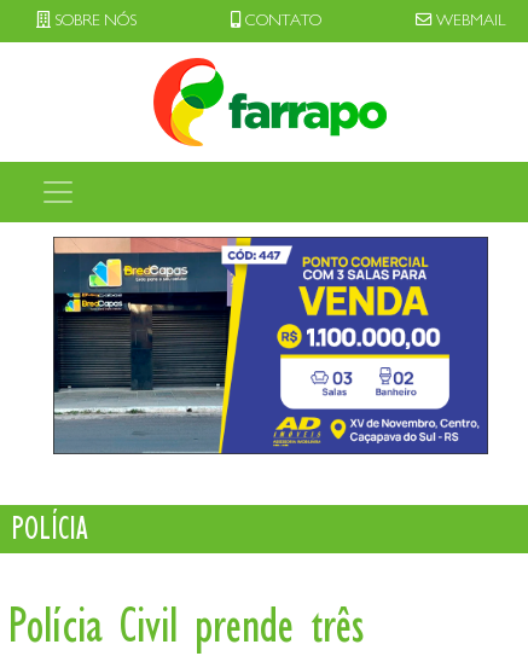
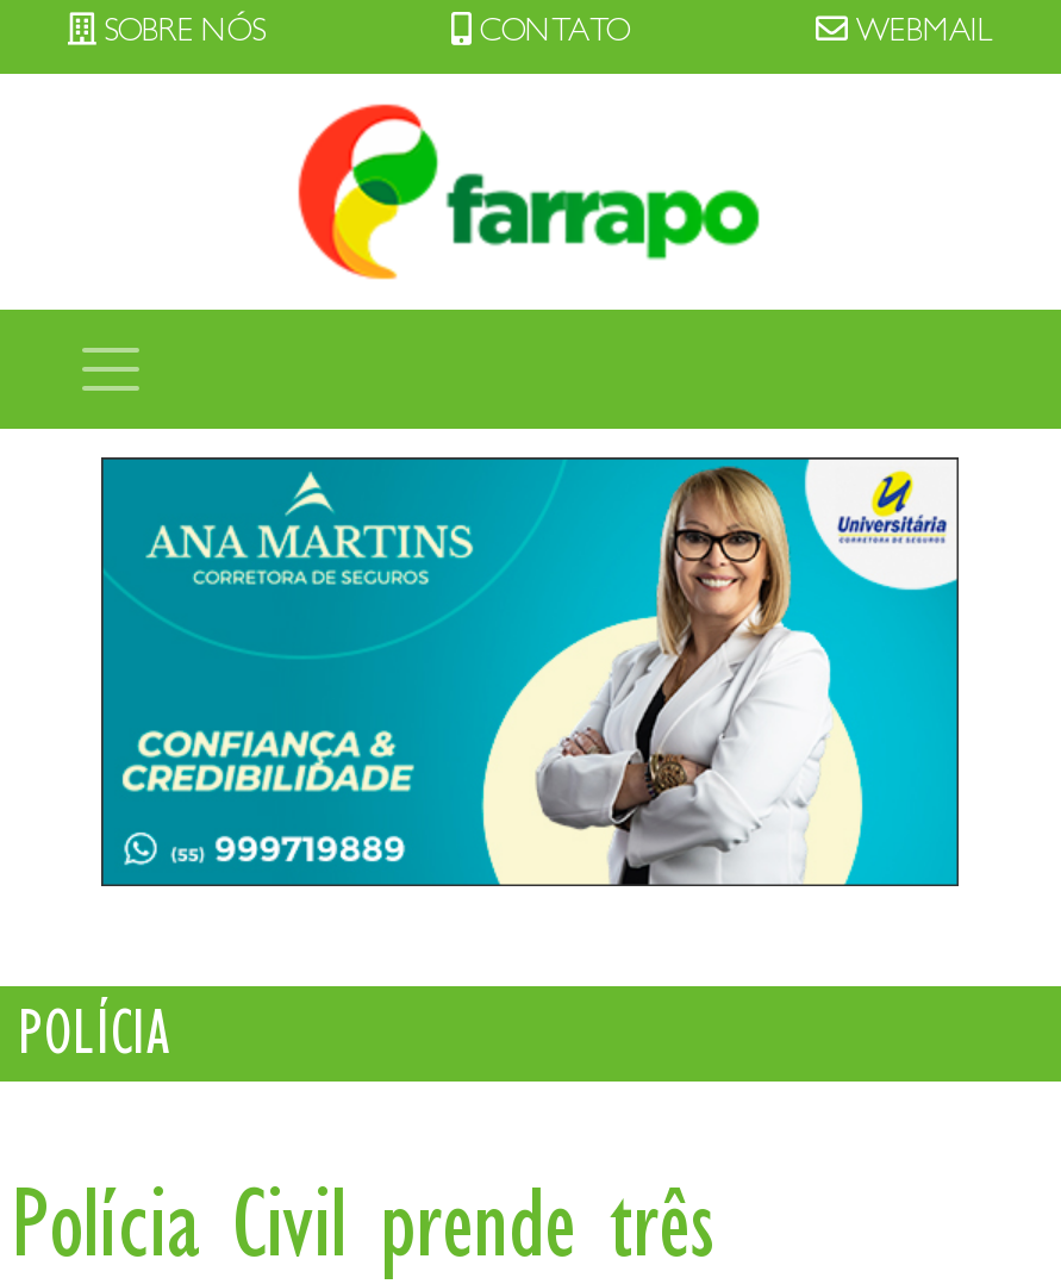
[53,237,488,454] [image] -> [101,457,959,886] [image]

